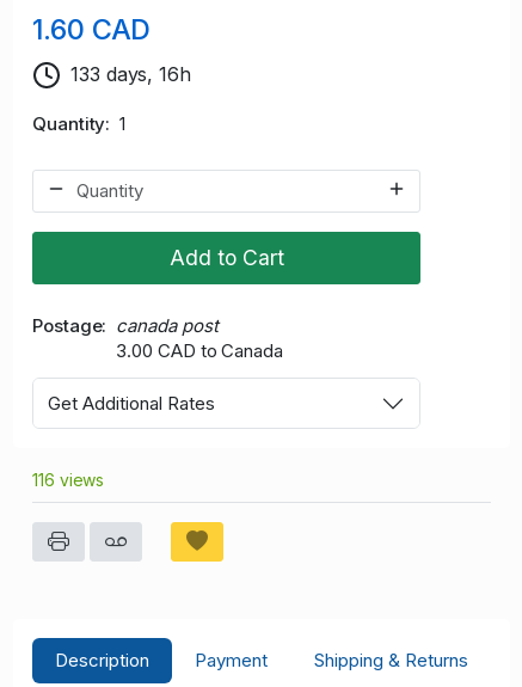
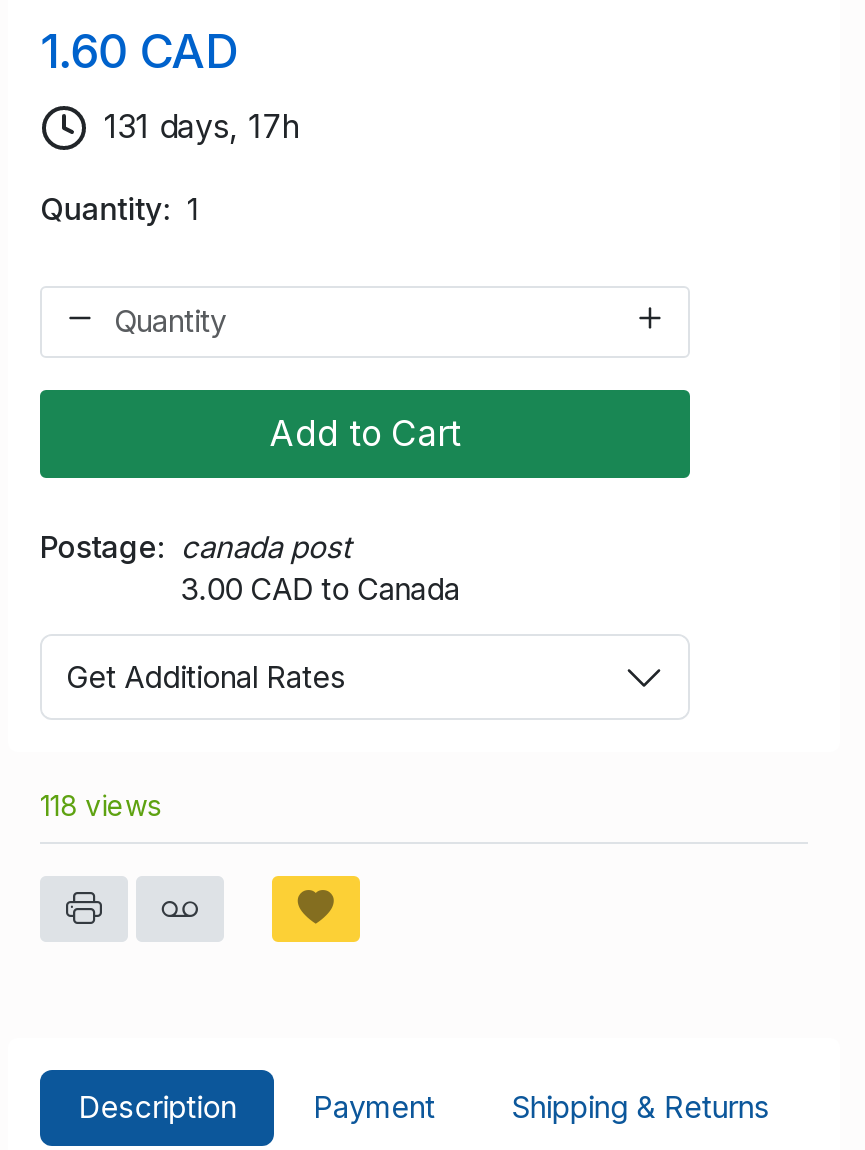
[70,62,191,86] 133 days, 16h -> [104,106,302,146] 131 days, 17h
[32,470,104,490] 116 views -> [40,788,161,822] 118 views

